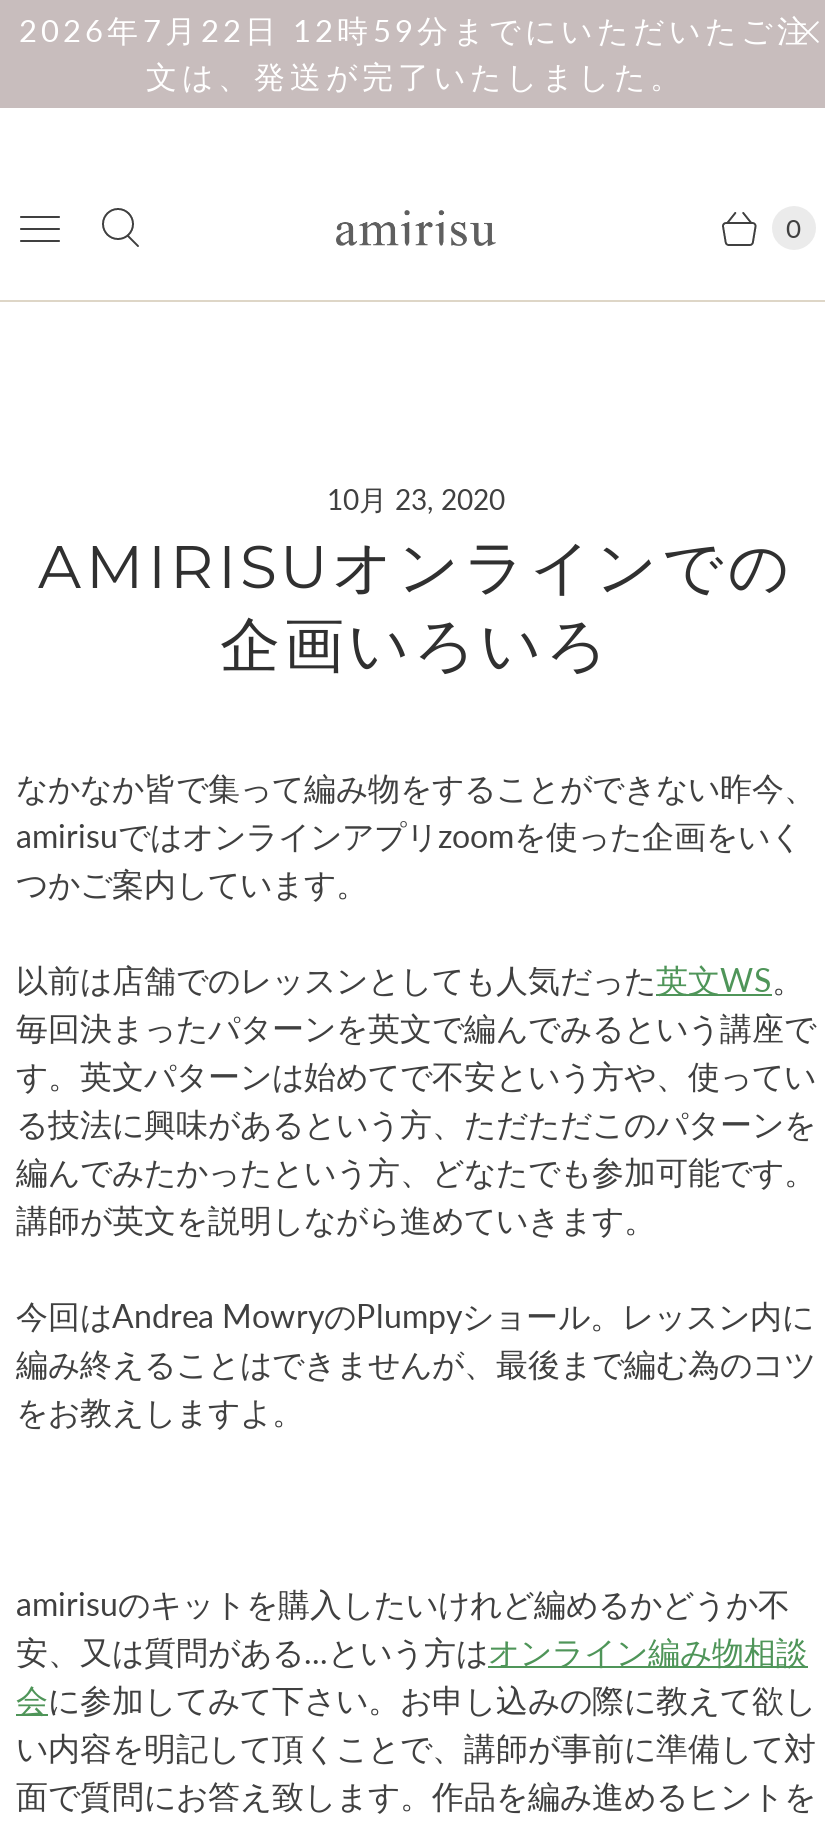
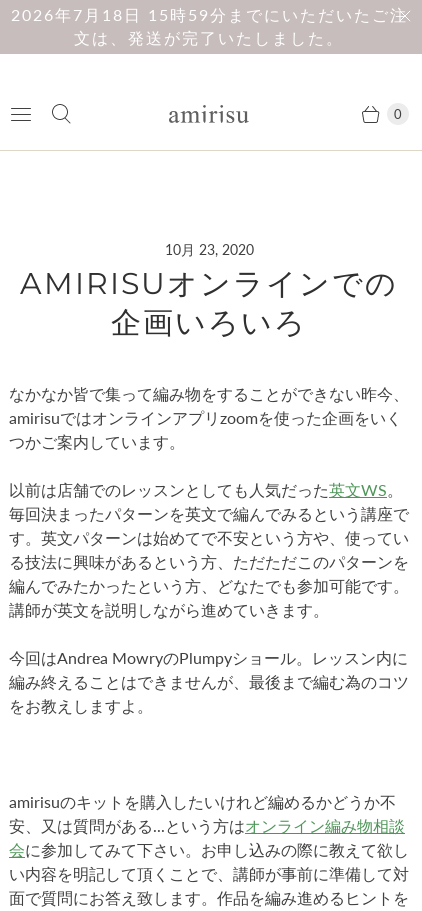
[19,12,813,48] 2026年7月22日 12時59分までにいただいたご注 -> [10,6,407,24] 2026年7月18日 15時59分までにいただいたご注

